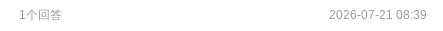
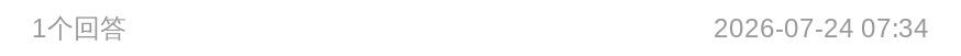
[329,8,427,22] 2026-07-21 08:39 -> [714,13,929,44] 2026-07-24 07:34

